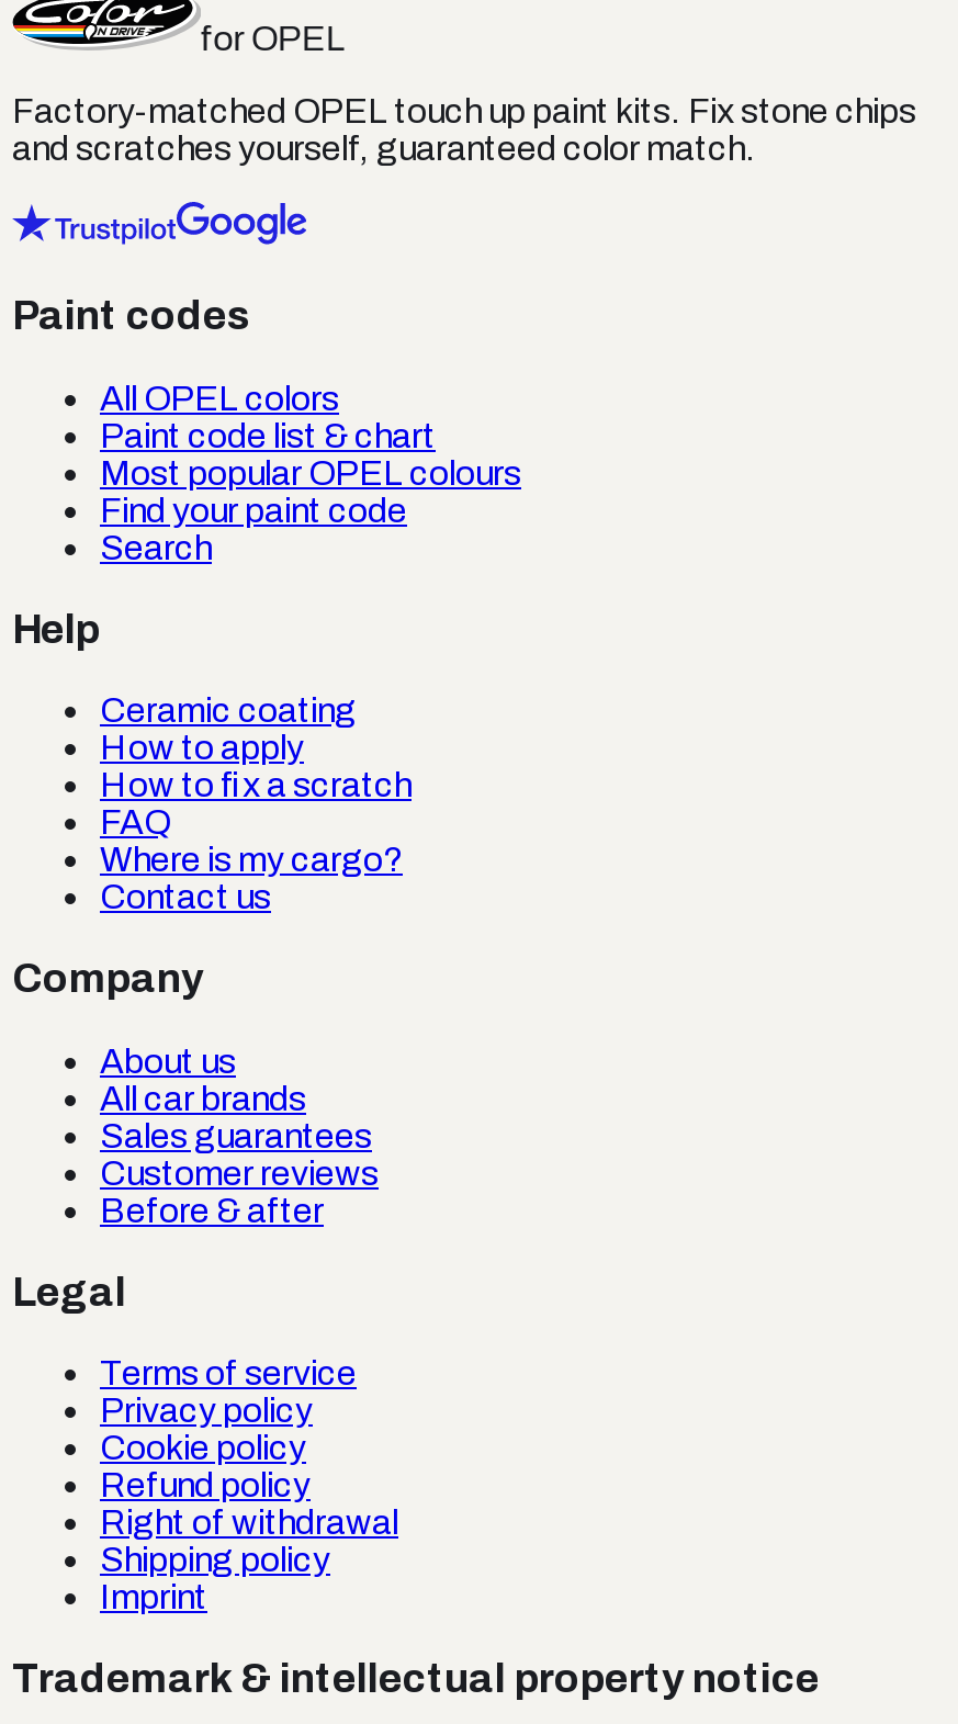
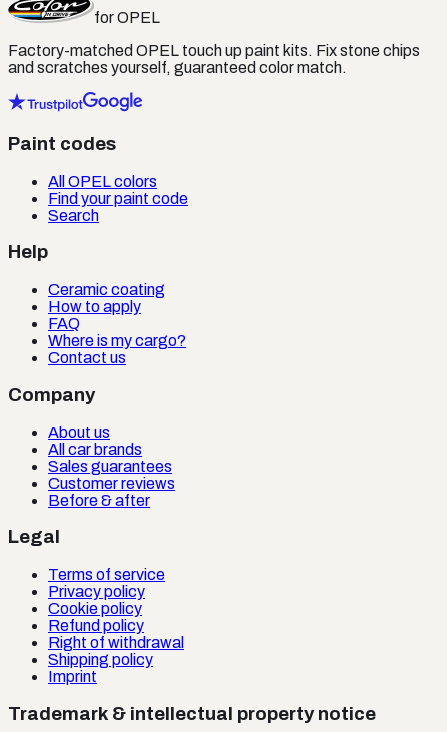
[100,416,521,491] Paint code list & chart | Most popular OPEL colours -> none
[100,766,412,804] How to fix a scratch -> none

